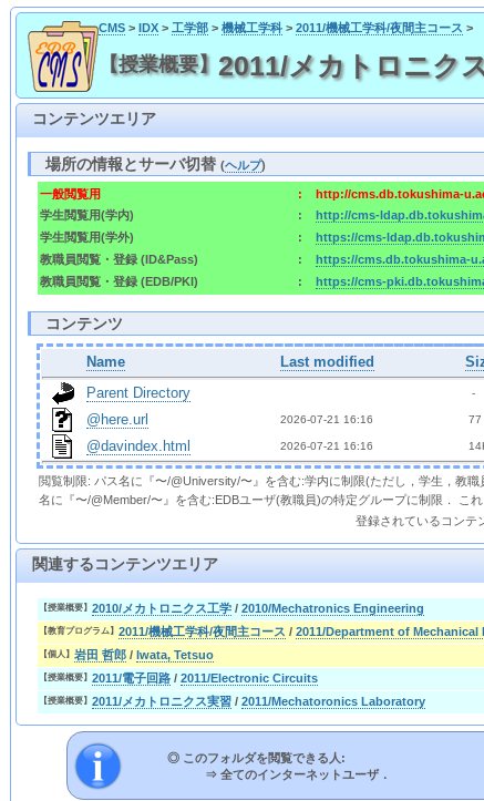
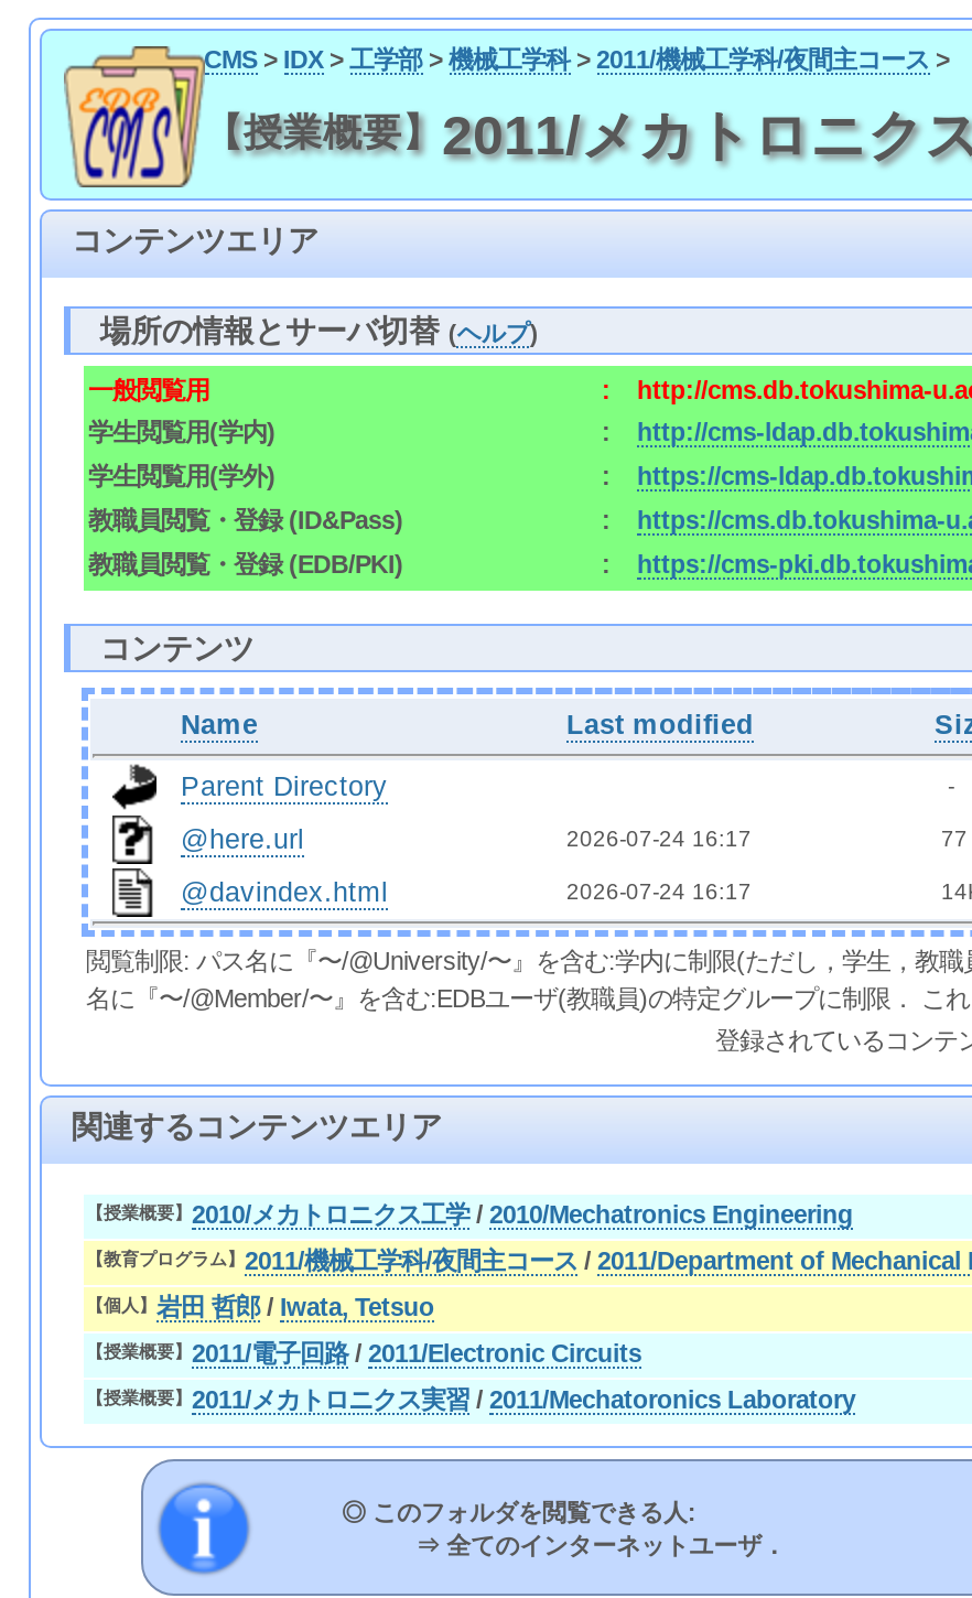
[280,413,380,425] 2026-07-21 16:16 -> [566,827,765,851] 2026-07-24 16:17
[280,440,380,452] 2026-07-21 16:16 -> [566,879,765,904] 2026-07-24 16:17

